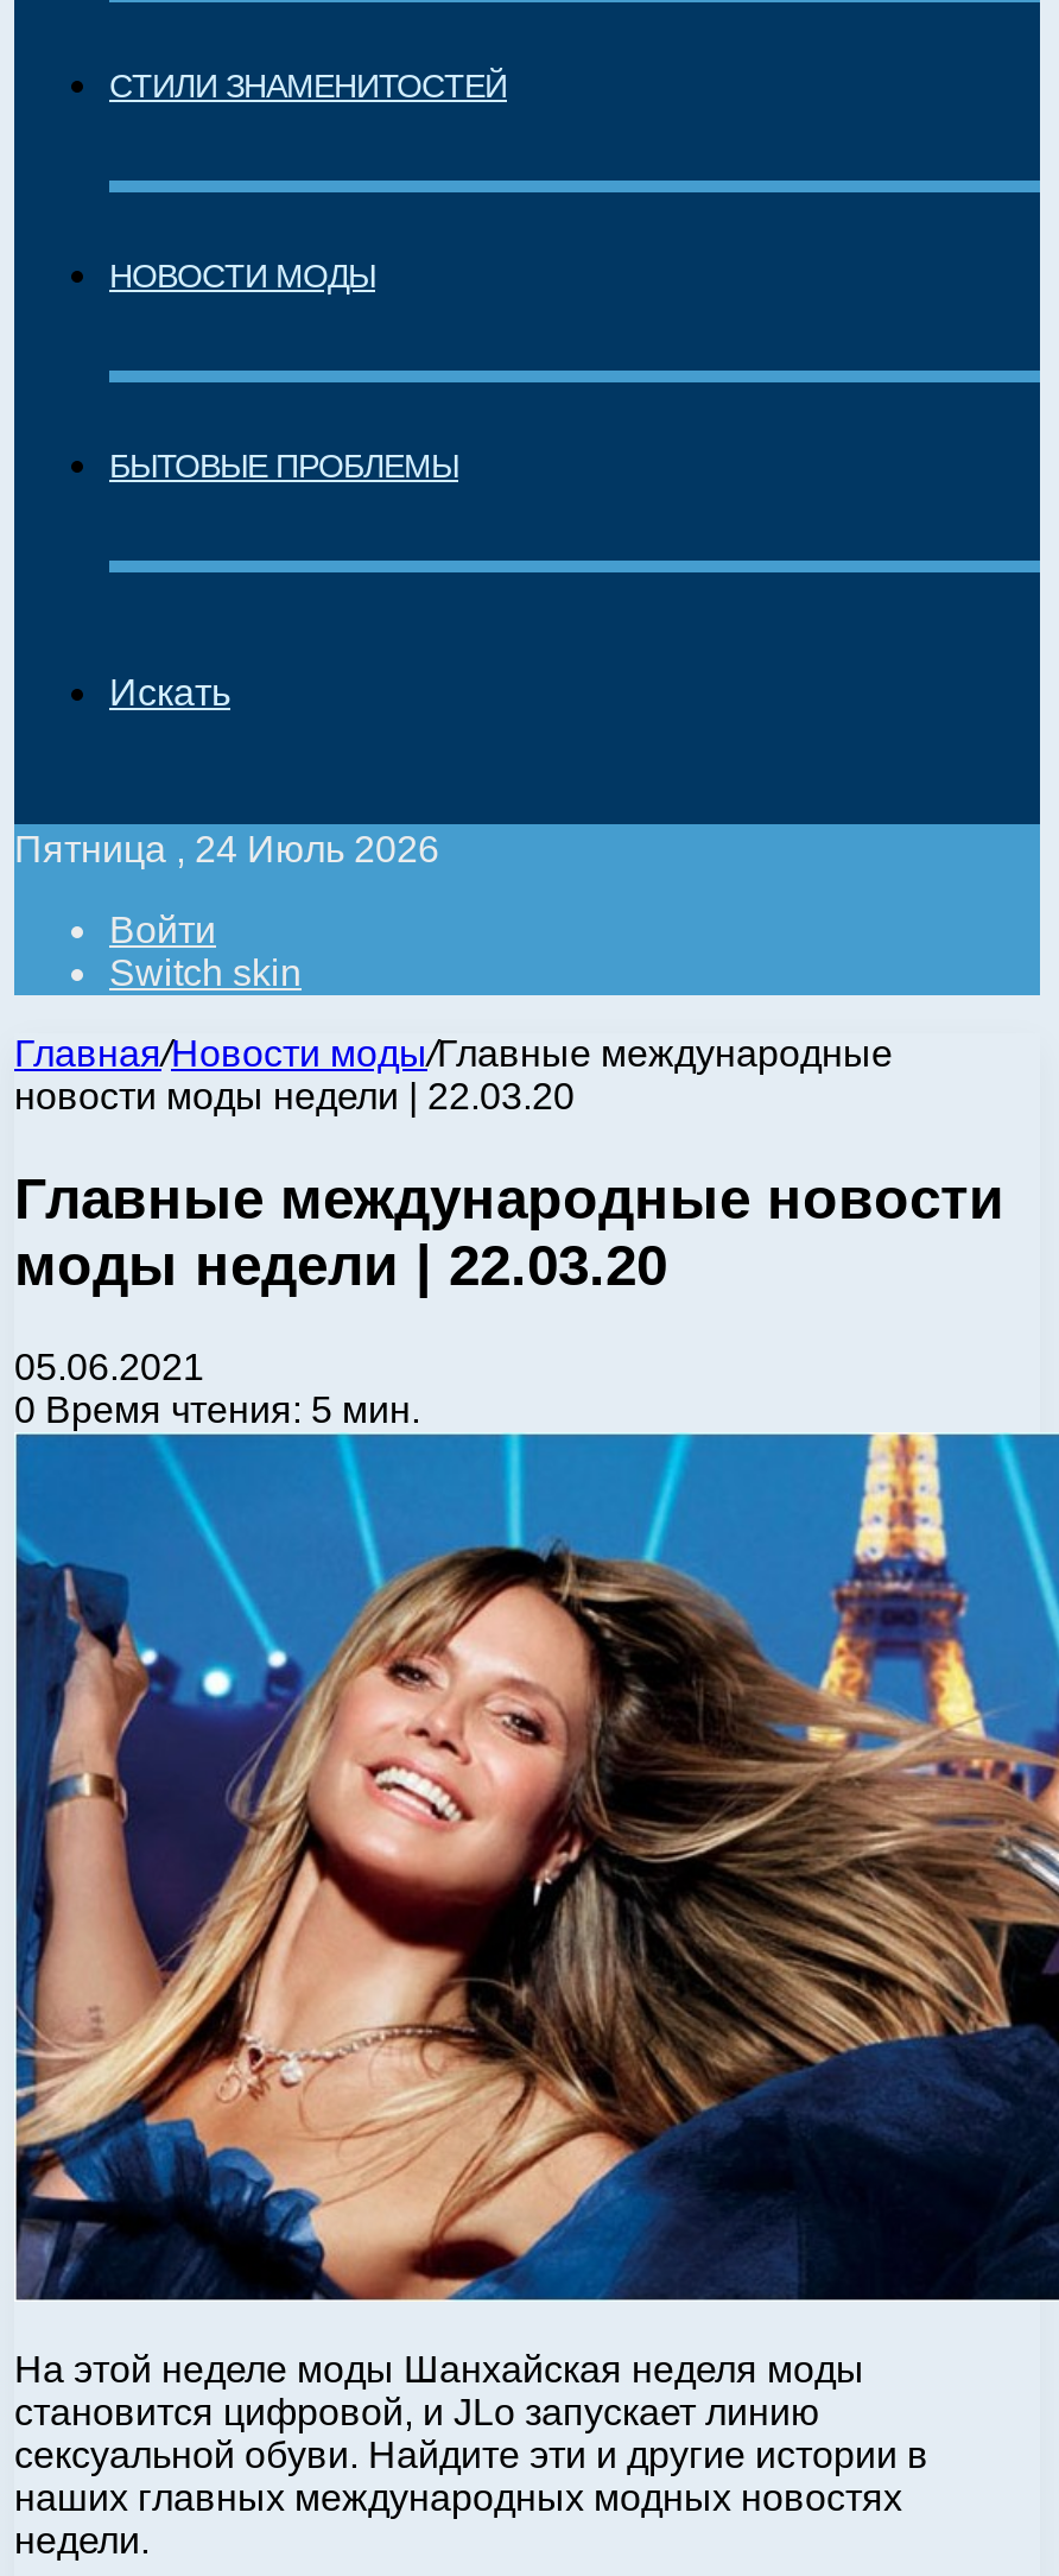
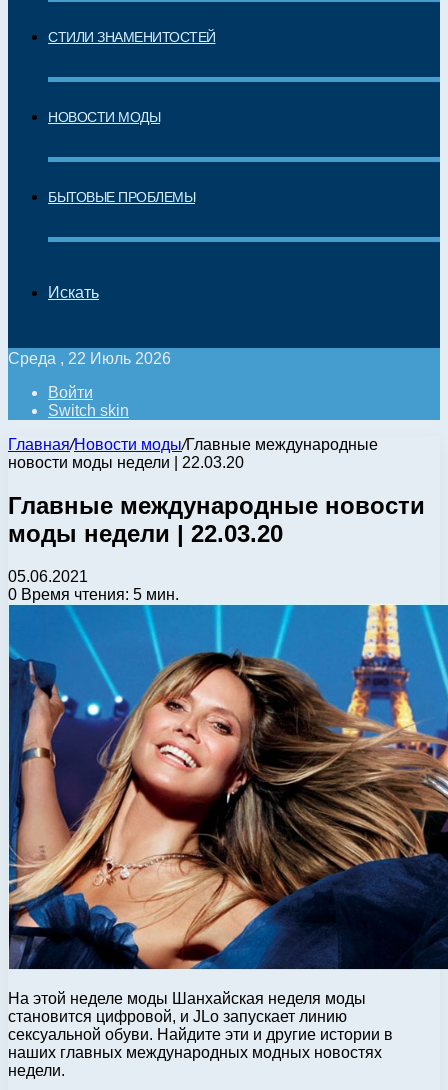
[14,829,439,869] Пятница , 24 Июль 2026 -> [8,350,171,367] Среда , 22 Июль 2026

